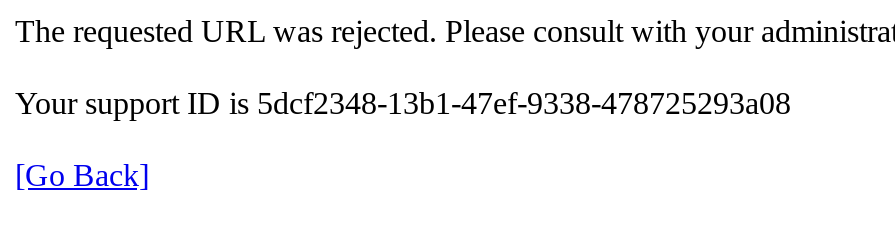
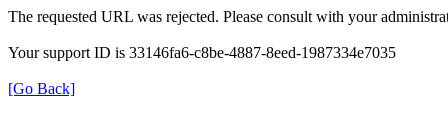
[15,86,791,120] Your support ID is 5dcf2348-13b1-47ef-9338-478725293a08 -> [8,44,396,61] Your support ID is 33146fa6-c8be-4887-8eed-1987334e7035

